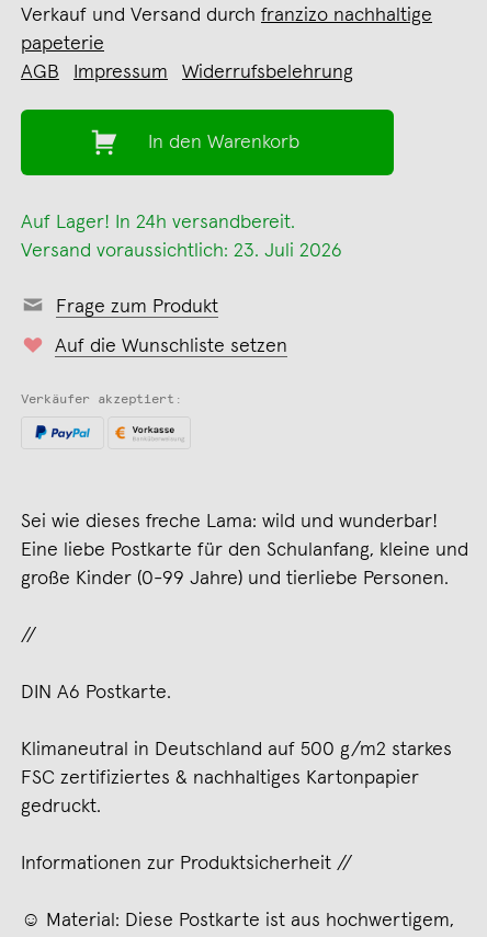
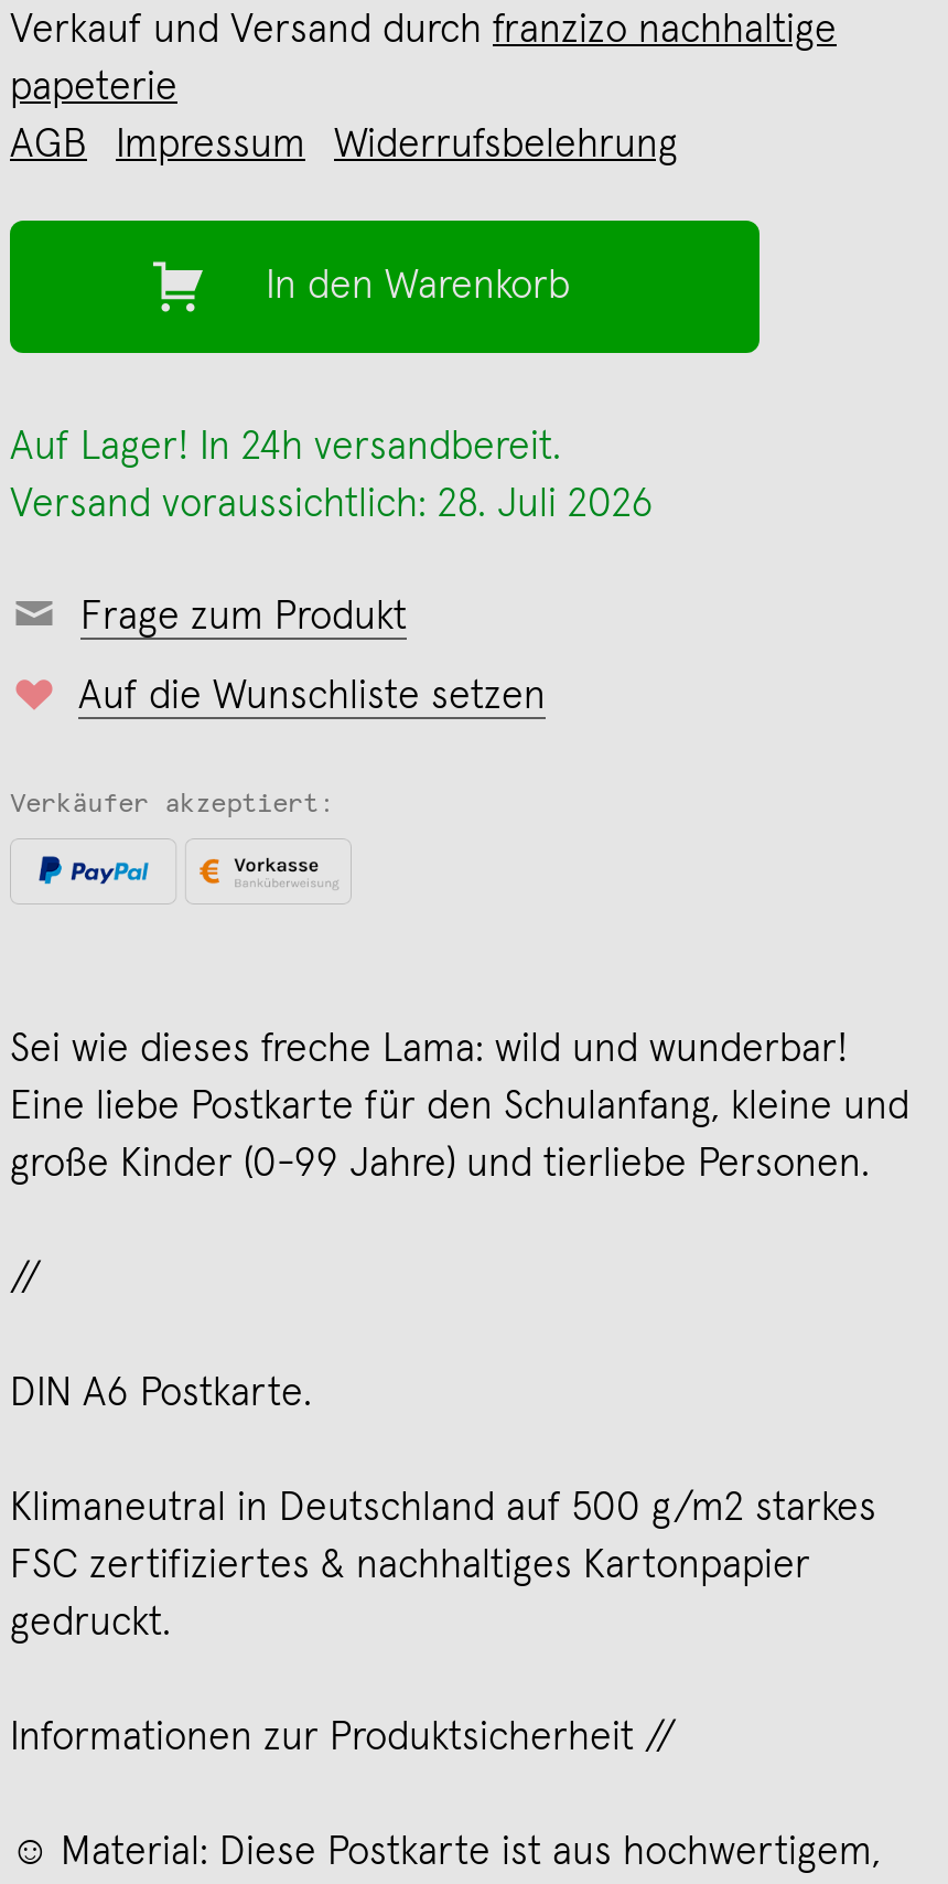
[21,241,342,261] Versand voraussichtlich: 23. Juli 2026 -> [10,485,654,525] Versand voraussichtlich: 28. Juli 2026

